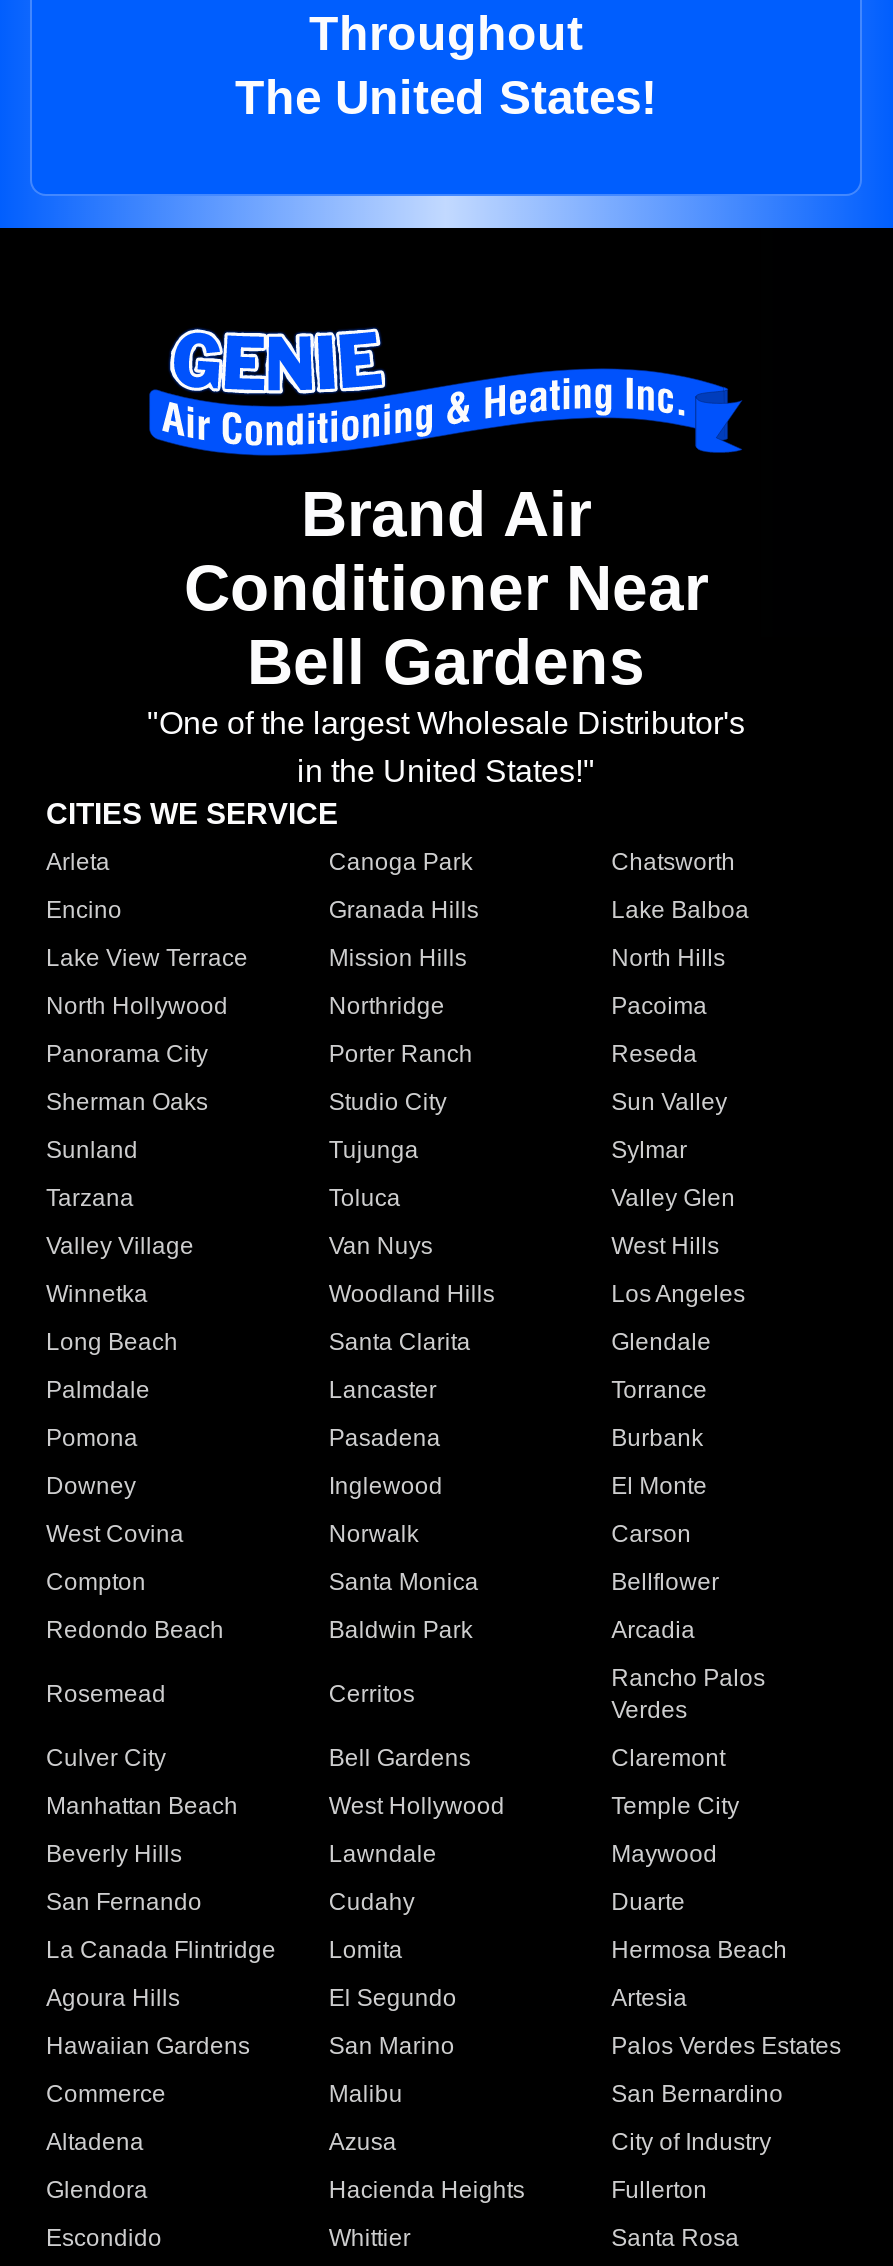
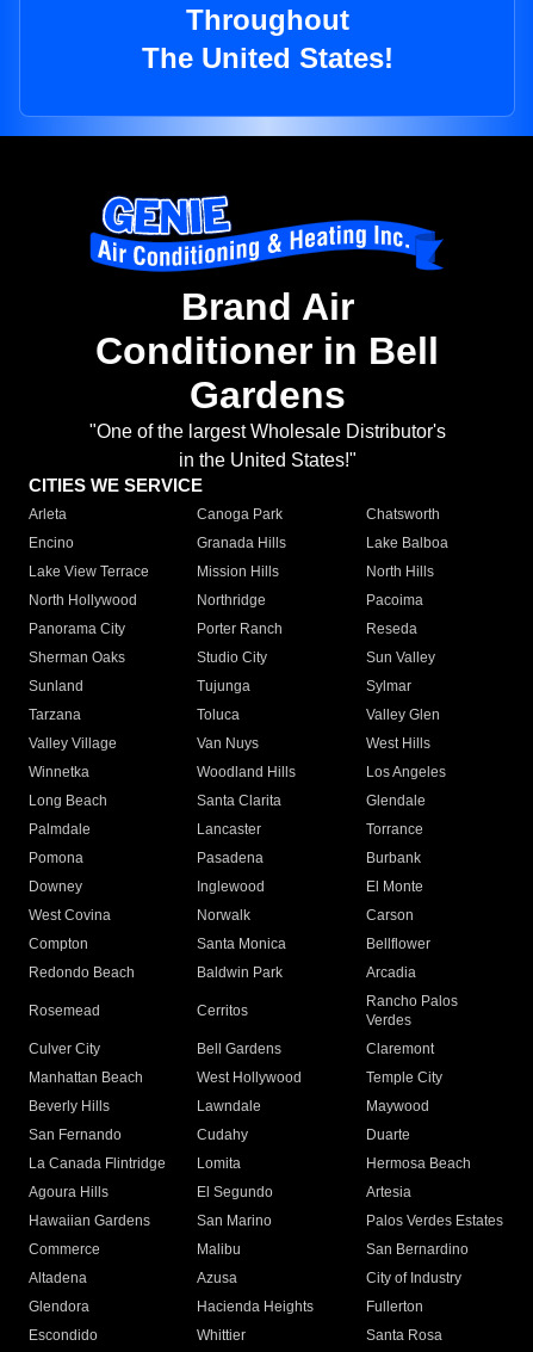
[184,553,708,699] Conditioner Near | Bell Gardens -> [95,330,439,417] Conditioner in Bell | Gardens

